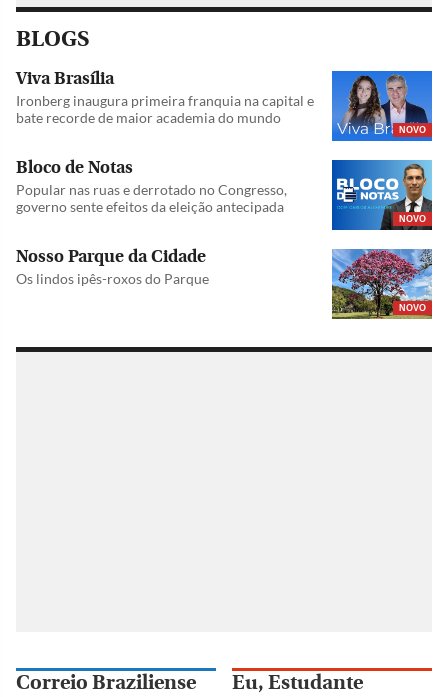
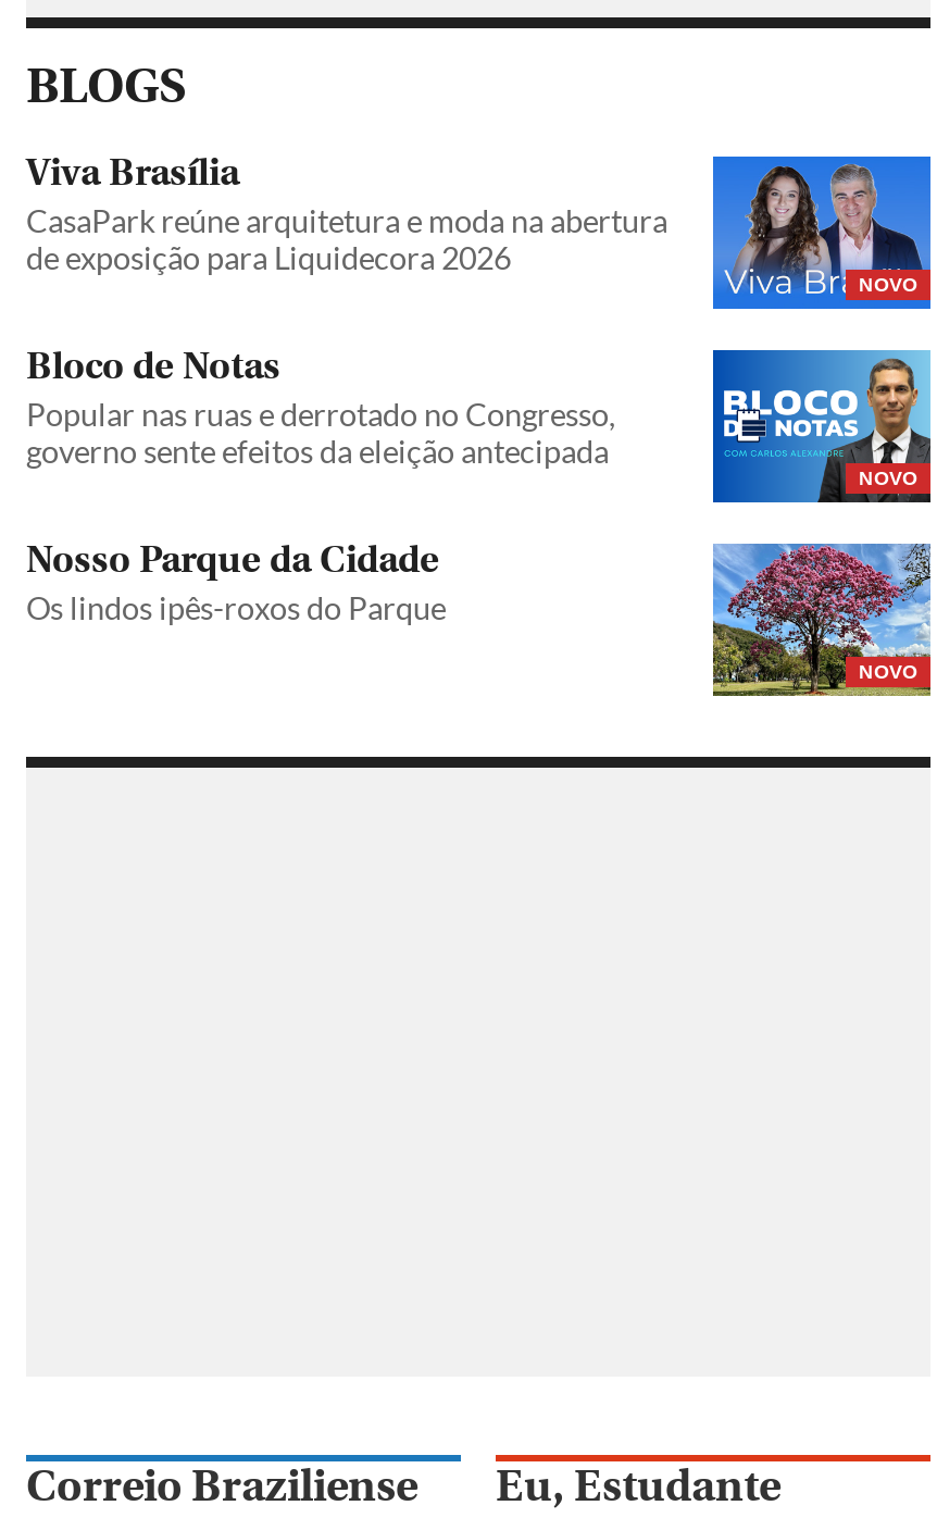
[16,92,314,126] Ironberg inaugura primeira franquia na capital e | bate recorde de maior academia do mundo -> [26,202,667,276] CasaPark reúne arquitetura e moda na abertura | de exposição para Liquidecora 2026

